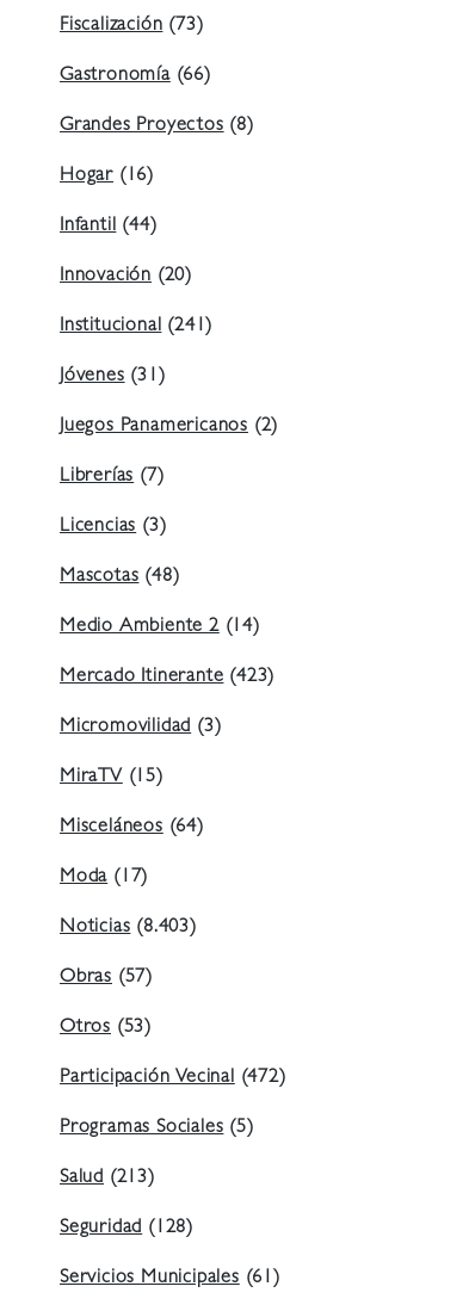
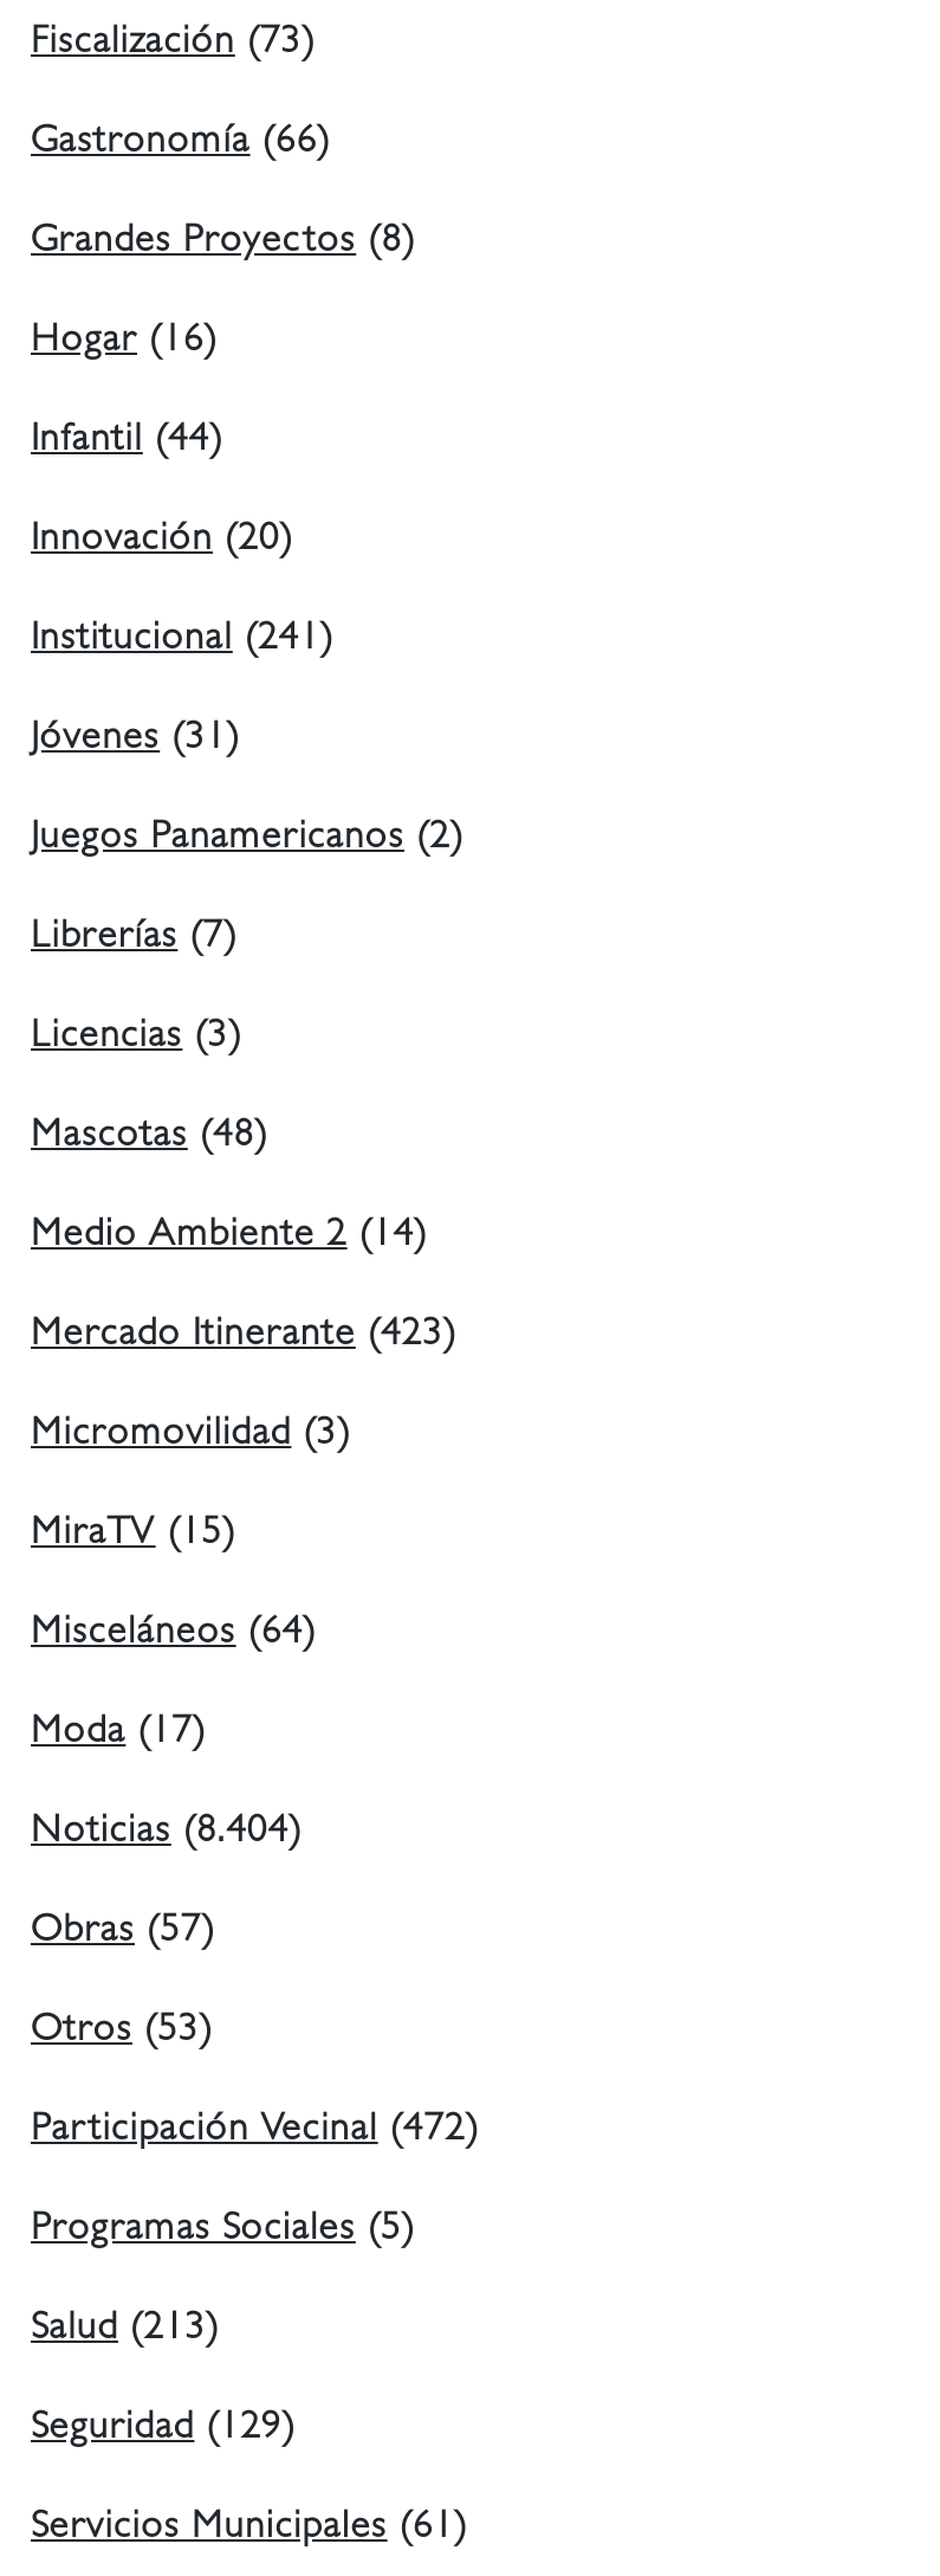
[60,918,197,937] Noticias (8.403) -> [31,1815,302,1853] Noticias (8.404)
[60,1219,193,1238] Seguridad (128) -> [31,2411,296,2449] Seguridad (129)

